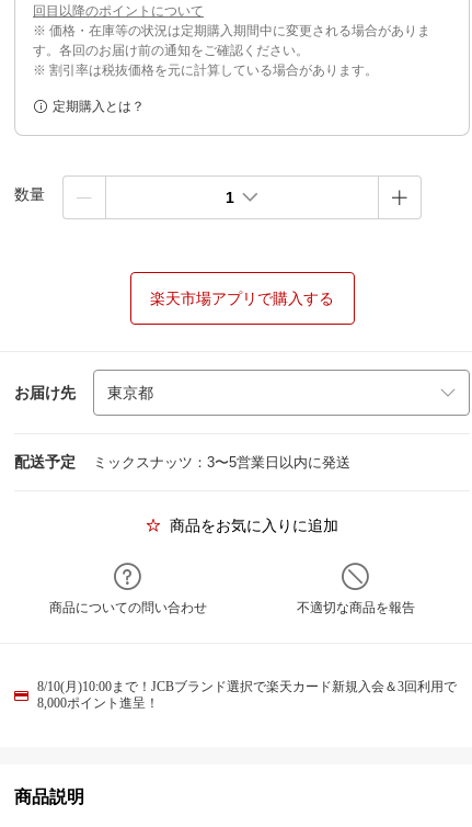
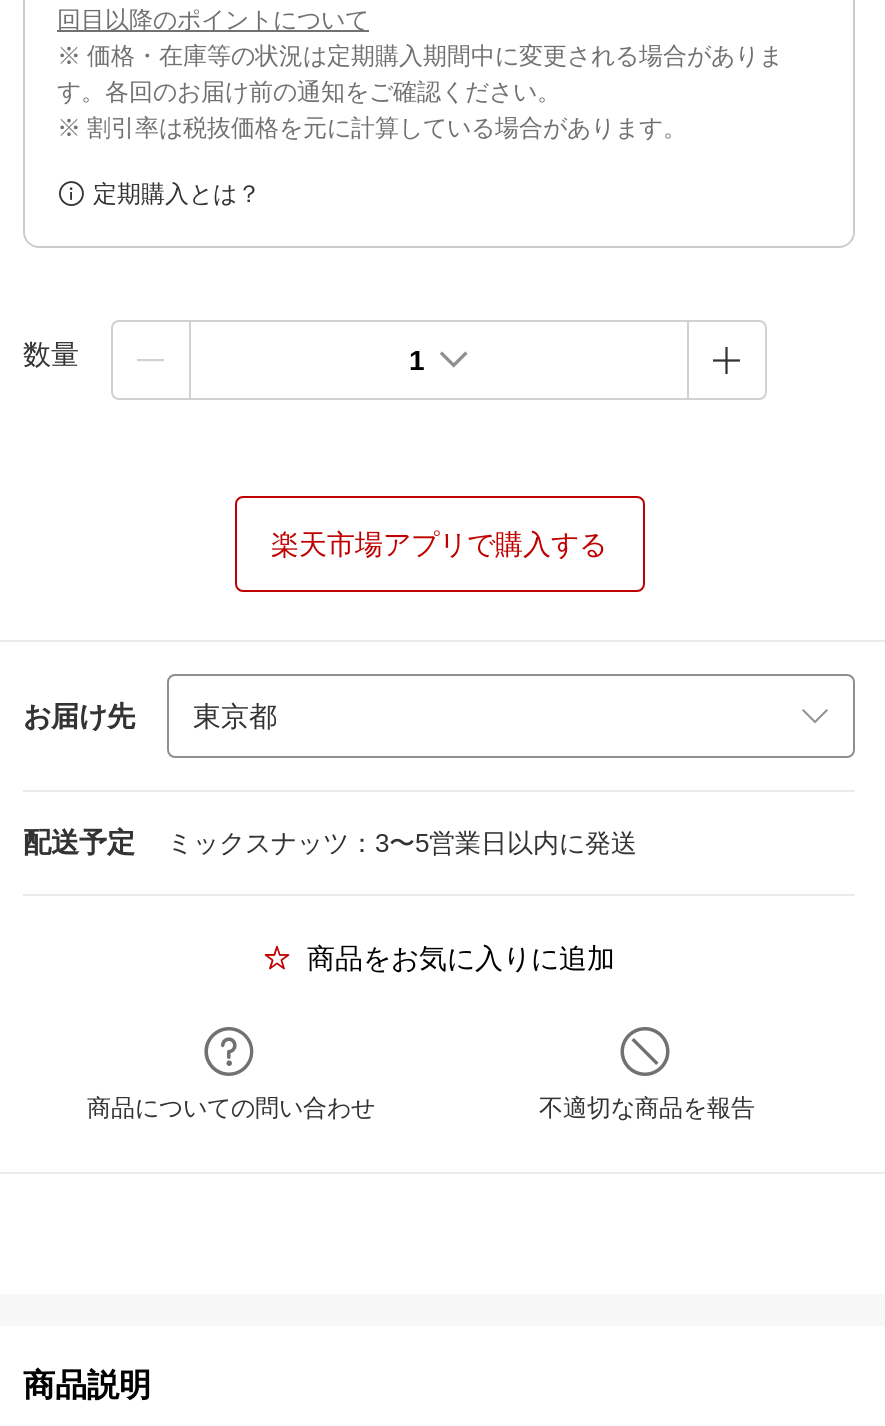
[37,679,457,711] 8/10(月)10:00まで！JCBブランド選択で楽天カード新規入会＆3回利用で | 8,000ポイント進呈！ -> none

